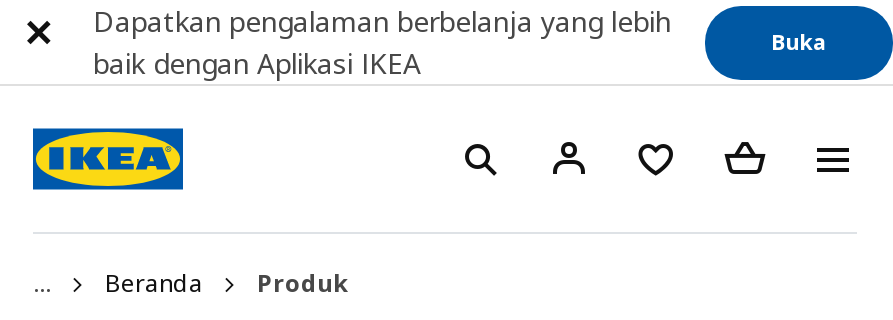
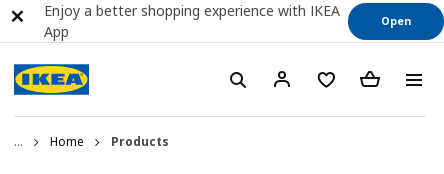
[93,2,671,82] Dapatkan pengalaman berbelanja yang lebih | baik dengan Aplikasi IKEA -> [44,1,340,41] Enjoy a better shopping experience with IKEA | App
[771,26,827,56] Buka -> [381,13,411,28] Open
[105,266,349,300] Beranda | Produk -> [50,133,169,150] Home | Products

